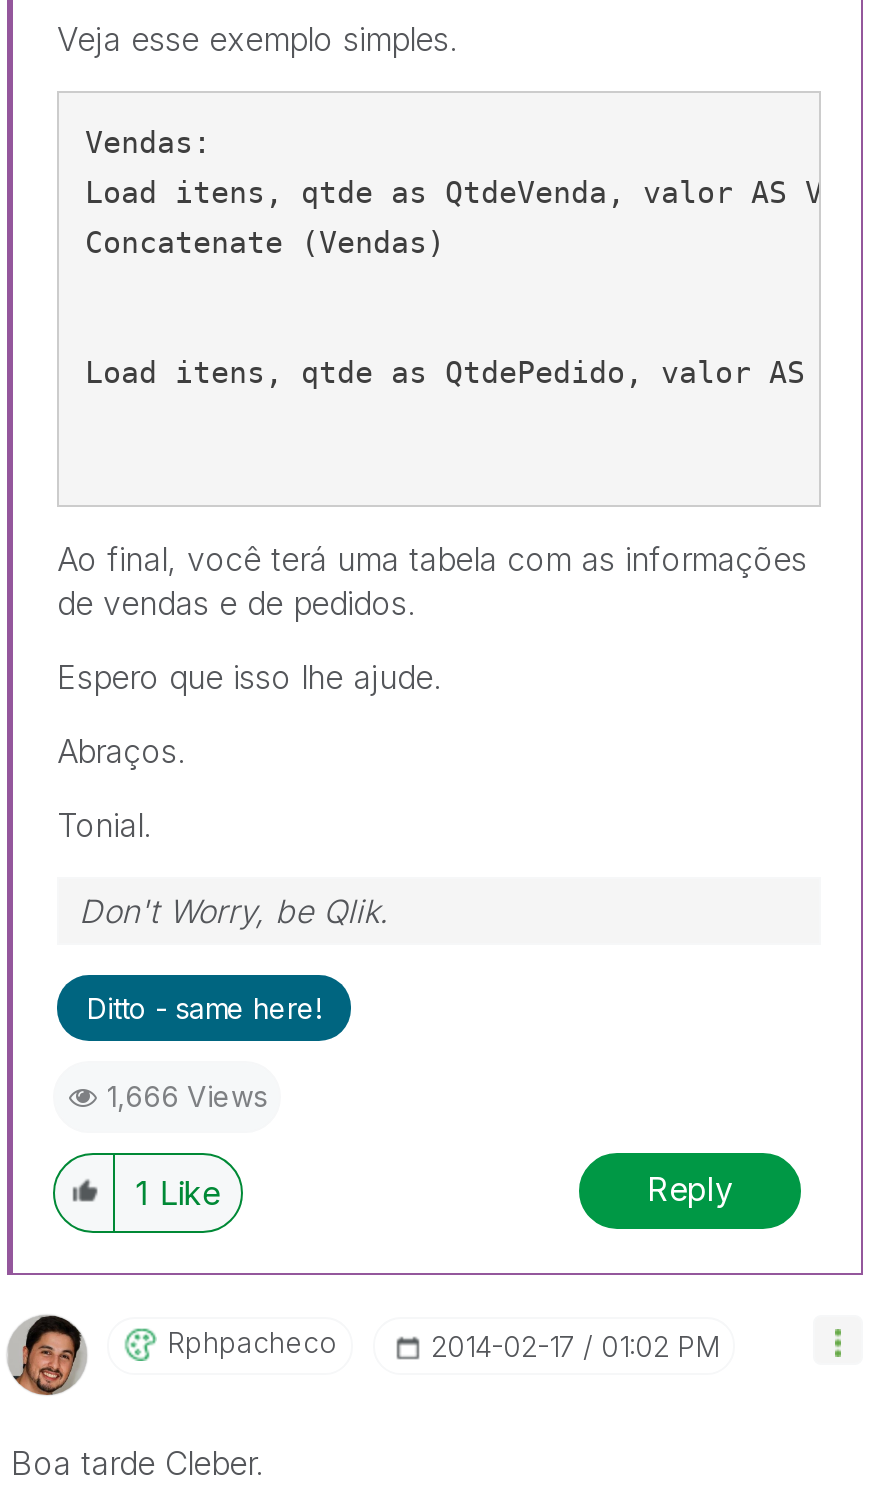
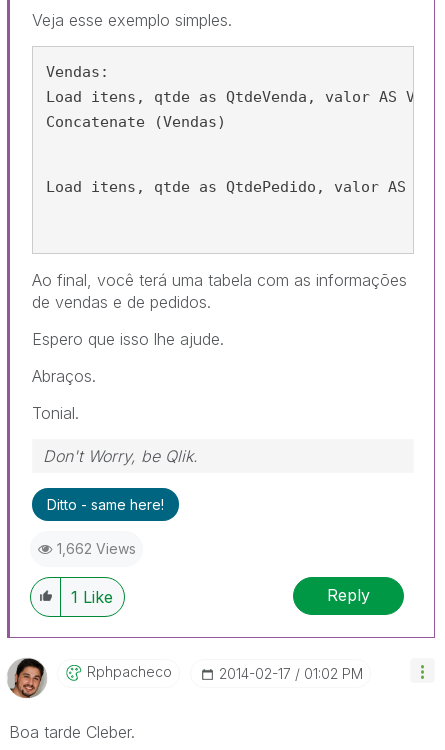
[107,1078,267,1112] 1,666 Views -> [57,539,136,556] 1,662 Views

